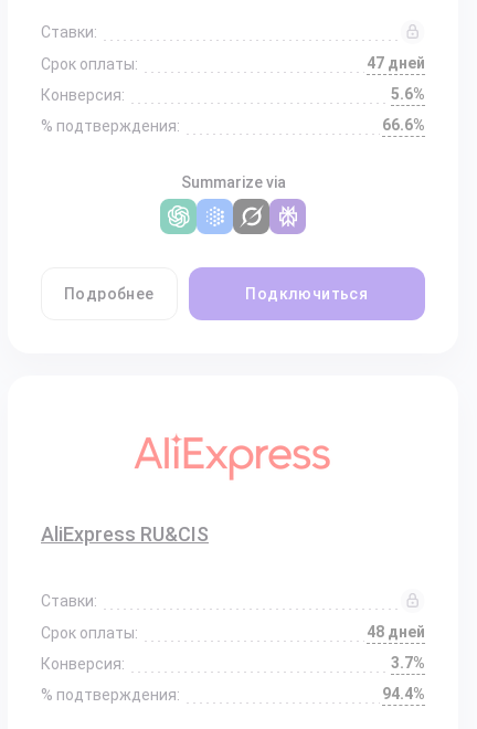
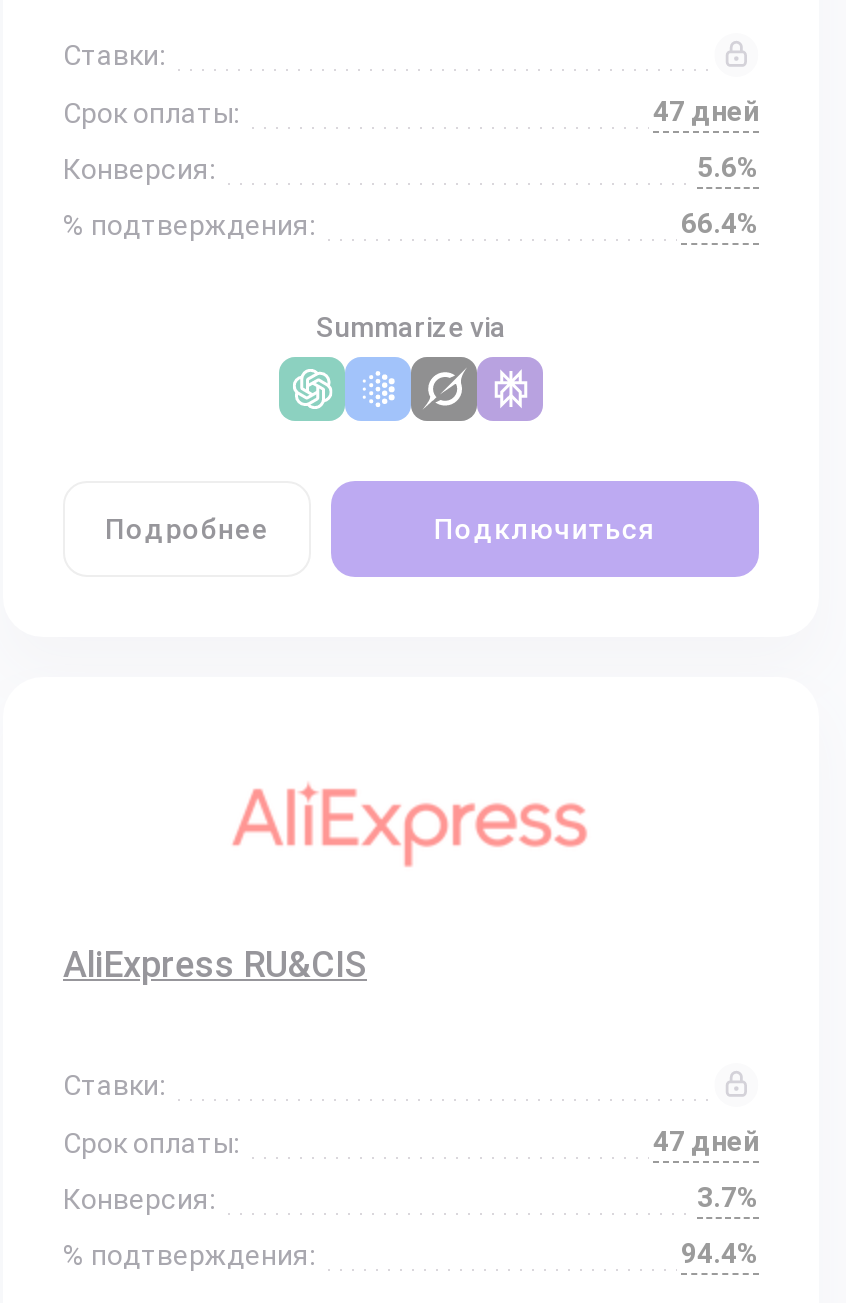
[382,116,425,134] 66.6% -> [681,207,759,239] 66.4%
[367,623,425,641] 48 дней -> [653,1125,759,1157] 47 дней

